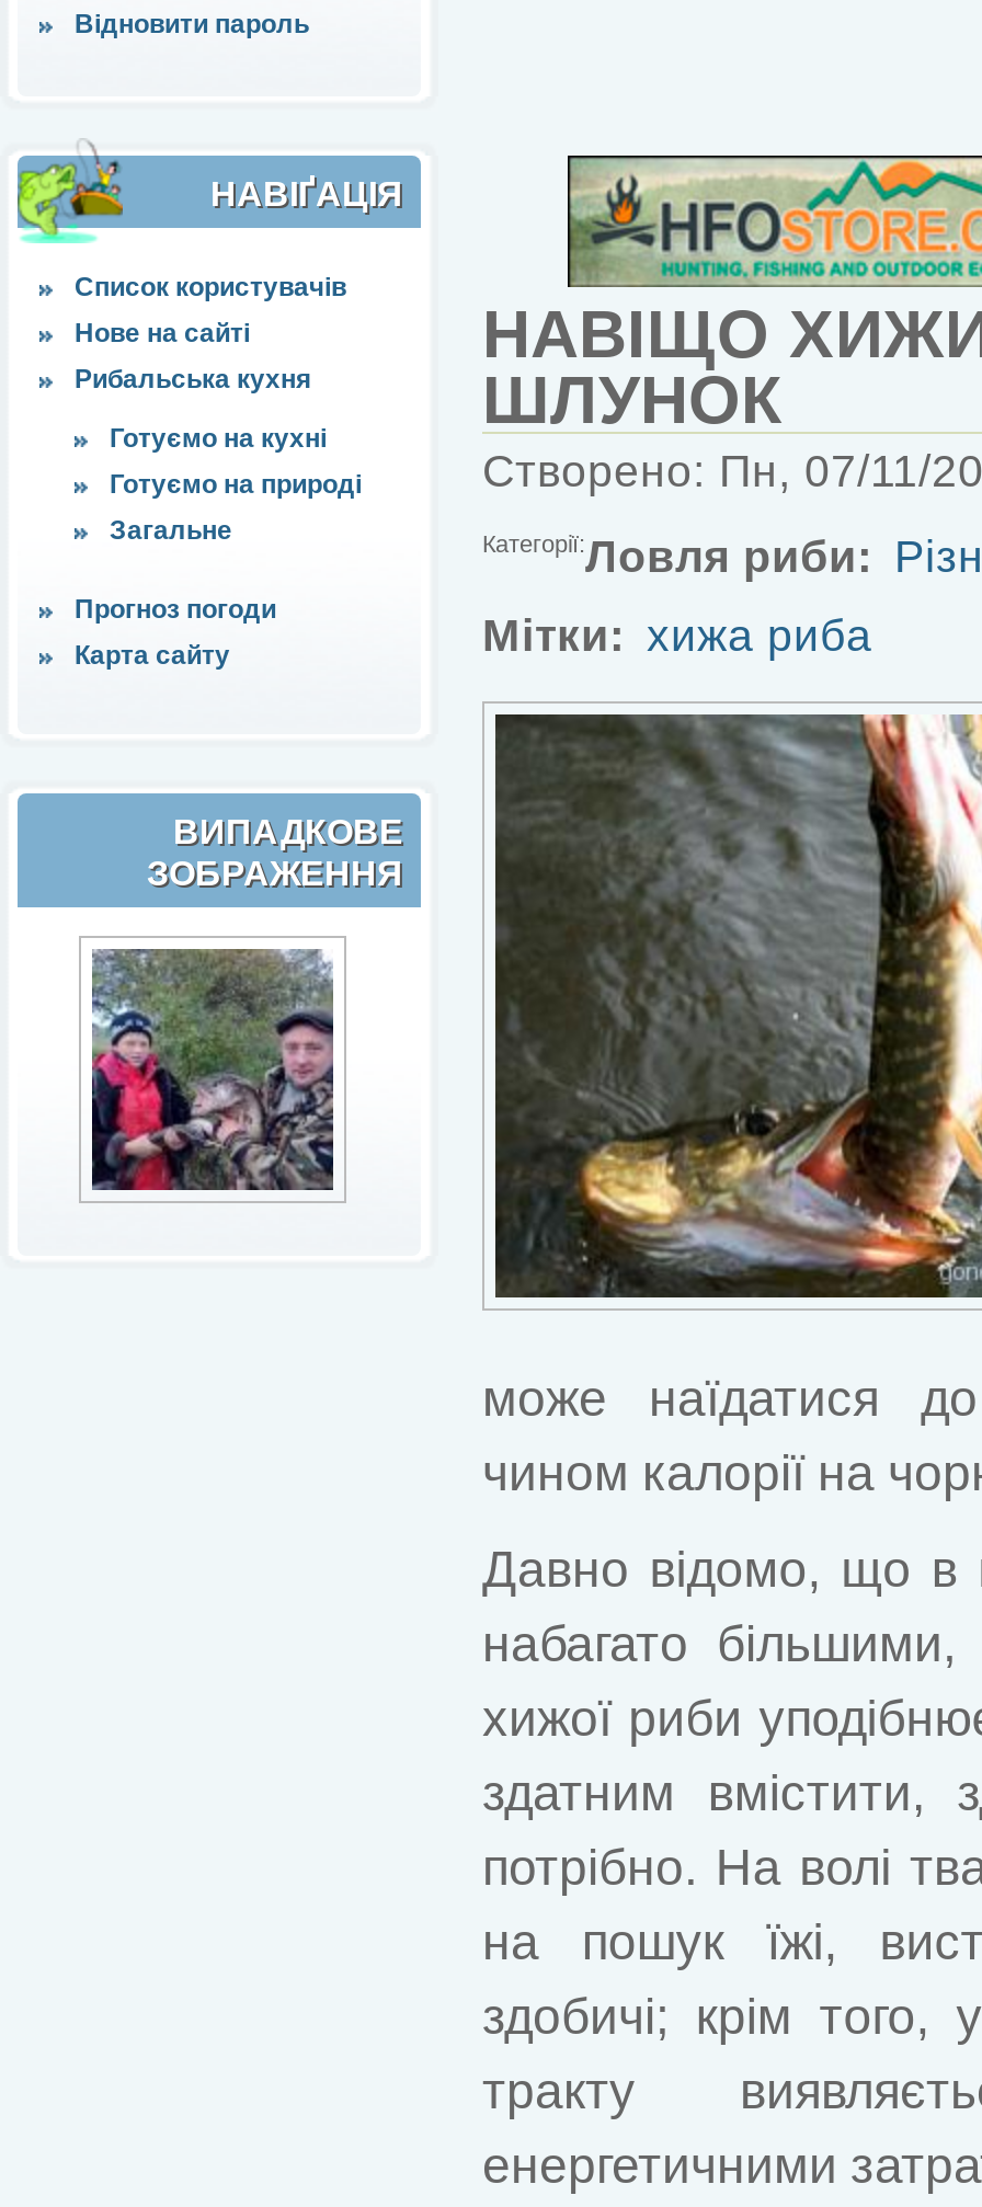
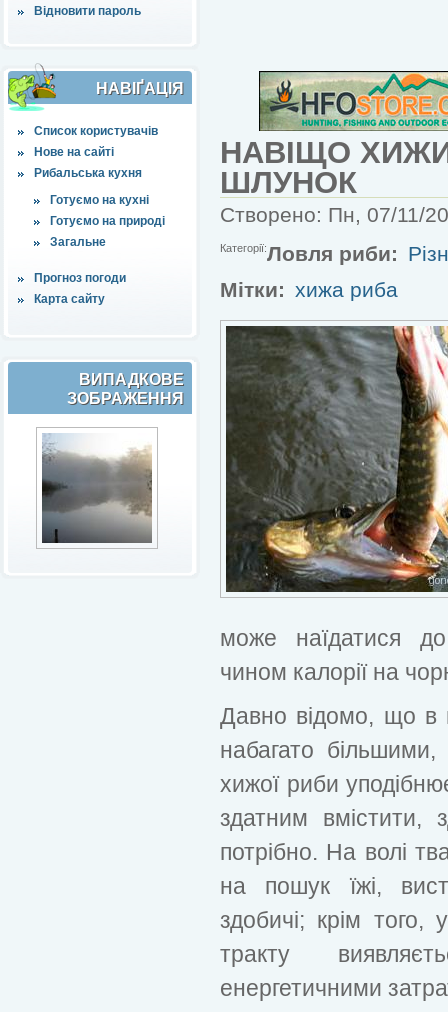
[90,947,335,1192] [image] -> [41,433,152,544] [image]

